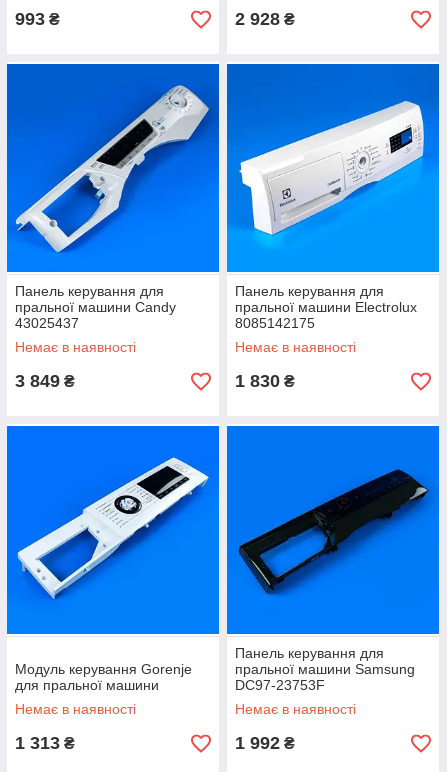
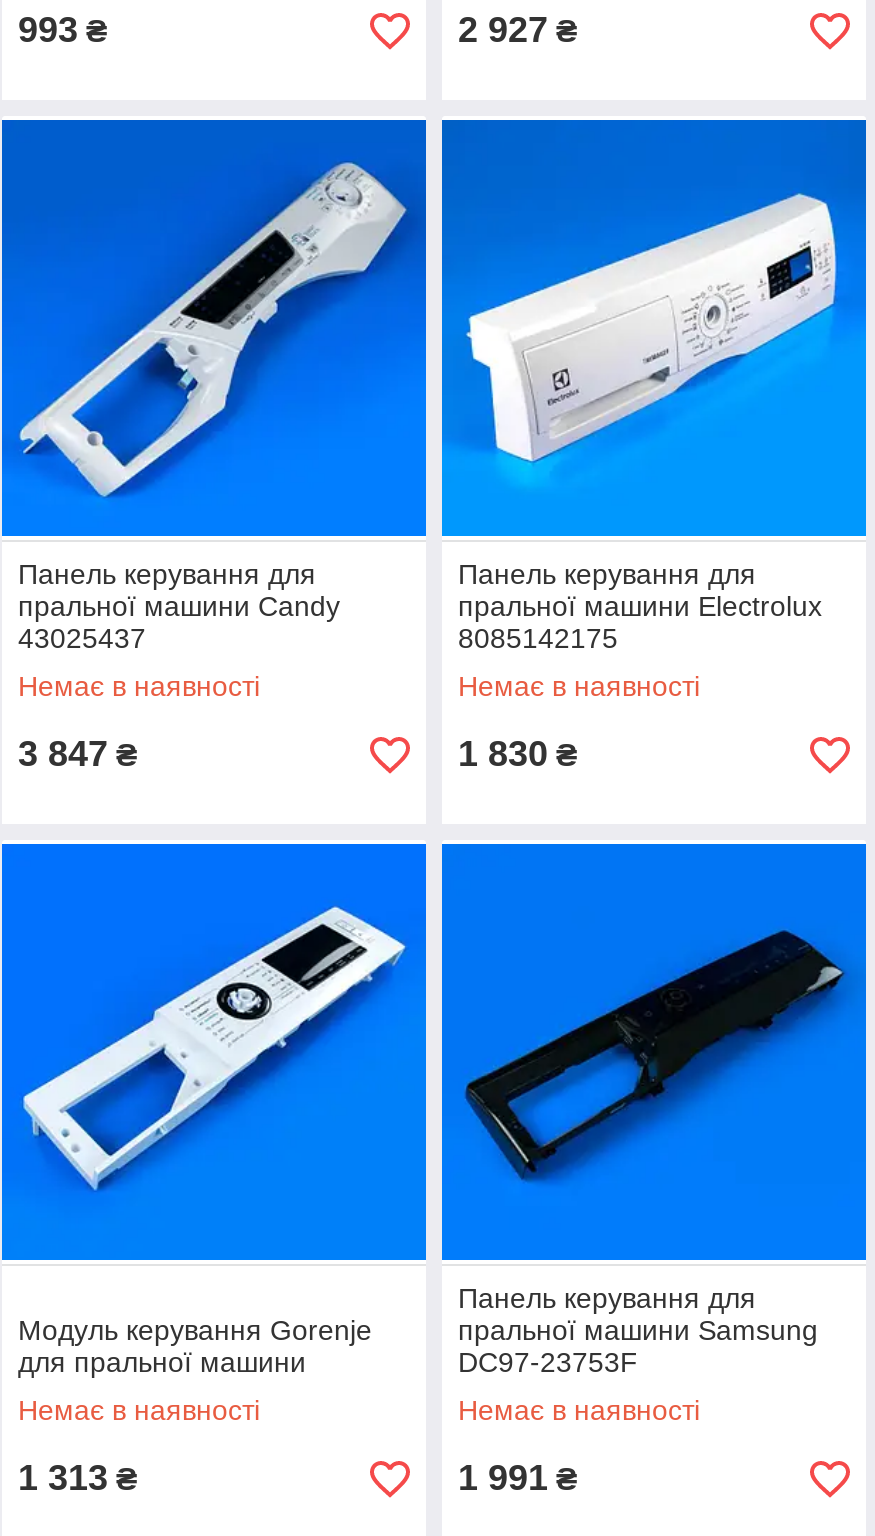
[235,9,295,29] 2 928 ₴ -> [458,10,578,50] 2 927 ₴
[15,371,75,391] 3 849 ₴ -> [18,734,138,774] 3 847 ₴
[235,733,295,753] 1 992 ₴ -> [458,1458,578,1498] 1 991 ₴

